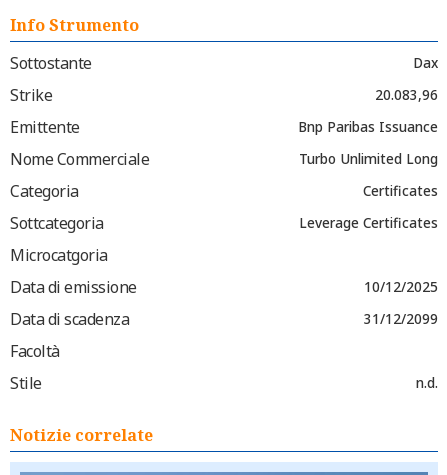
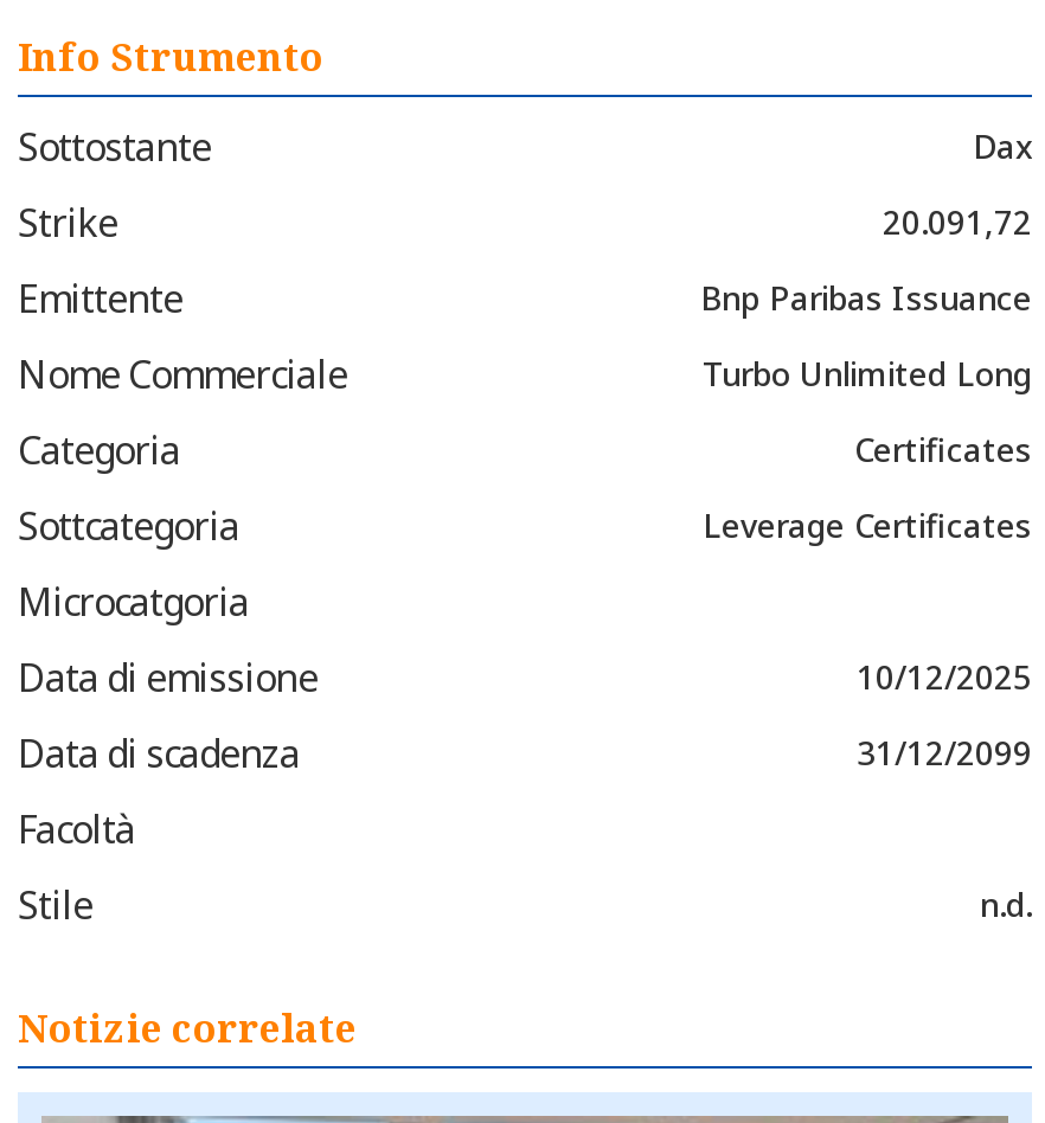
[375,85,438,104] 20.083,96 -> [883,199,1032,244] 20.091,72

